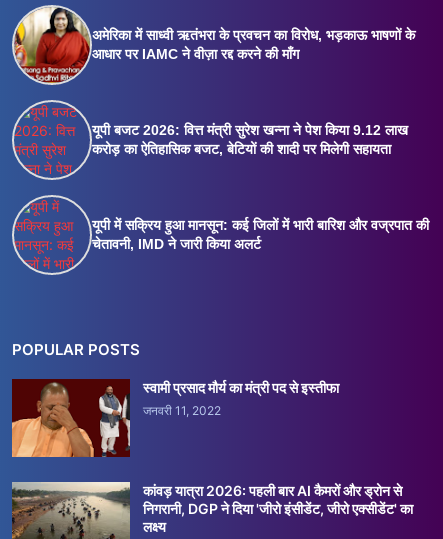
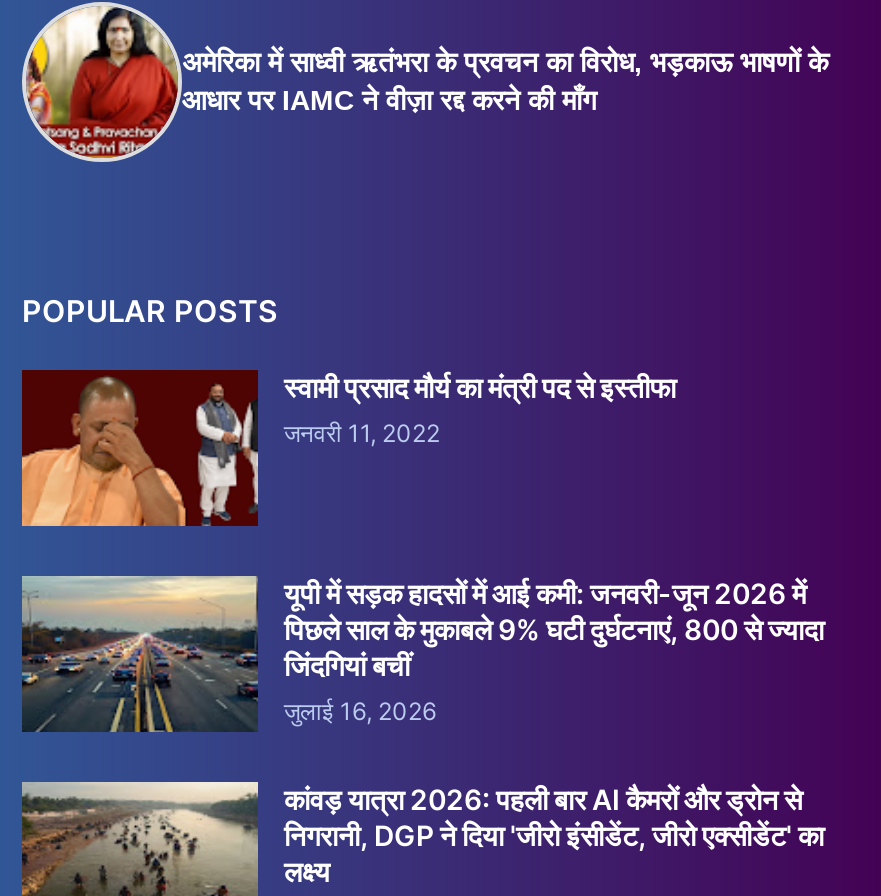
[11,99,408,181] [image] | यूपी बजट 2026: वित्त मंत्री सुरेश खन्ना ने पेश किया 9.12 लाख | करोड़ का ऐतिहासिक बजट, बेटियों की शादी पर मिलेगी सहायता -> none
[14,197,429,273] [image] | यूपी में सक्रिय हुआ मानसून: कई जिलों में भारी बारिश और वज्रपात की | चेतावनी, IMD ने जारी किया अलर्ट -> none
moved [12,340,339,461] -> [22,292,676,534]: [image] | POPULAR POSTS | स्वामी प्रसाद मौर्य का मंत्री पद से इस्तीफा | जनवरी 11, 2022
none -> [20,576,824,734] [image] | यूपी में सड़क हादसों में आई कमी: जनवरी-जून 2026 में | पिछले साल के मुकाबले 9% घटी दुर्घटनाएं, 800 से ज्यादा | जिंदगियां बचीं | जुलाई 16, 2026

